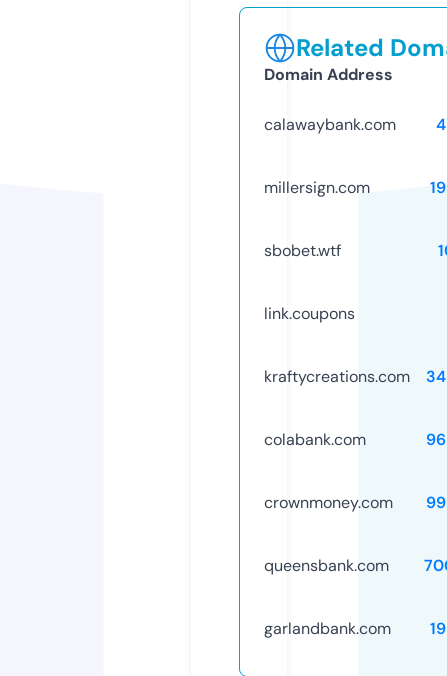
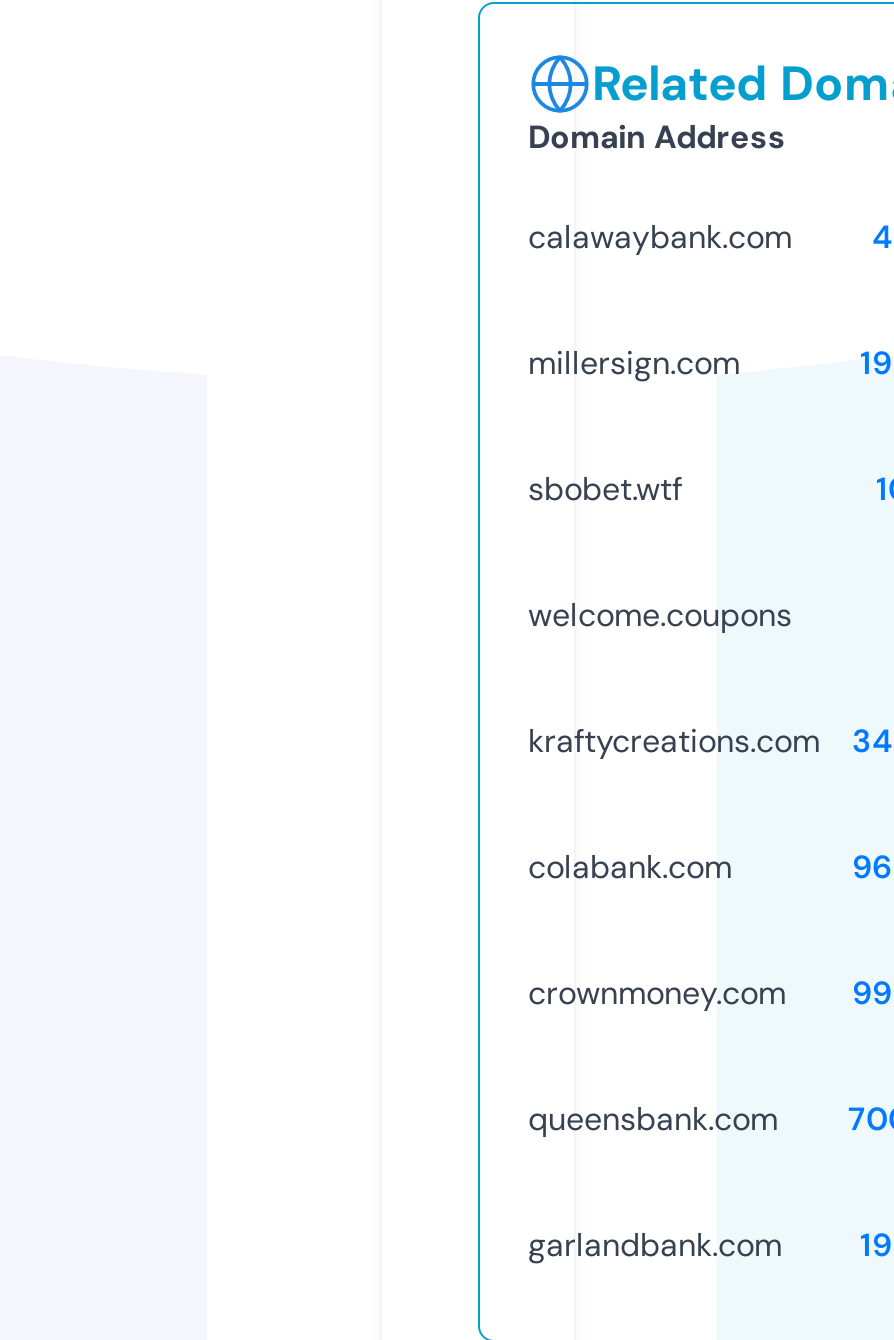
[264,303,355,324] link.coupons -> [528,594,792,636] welcome.coupons

